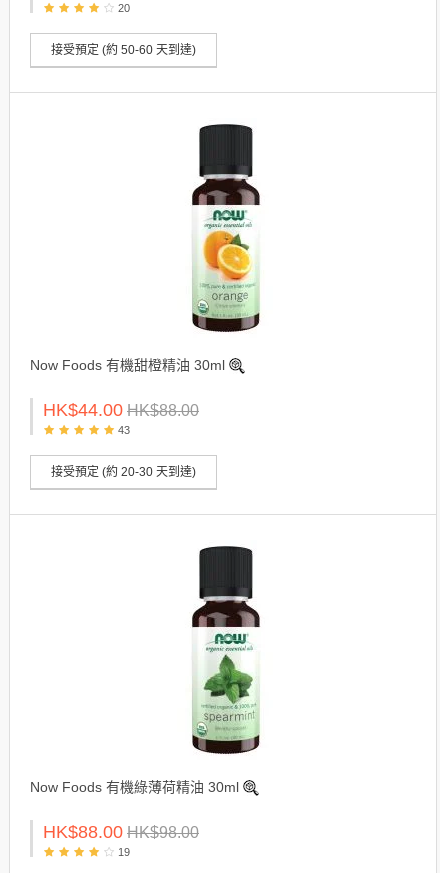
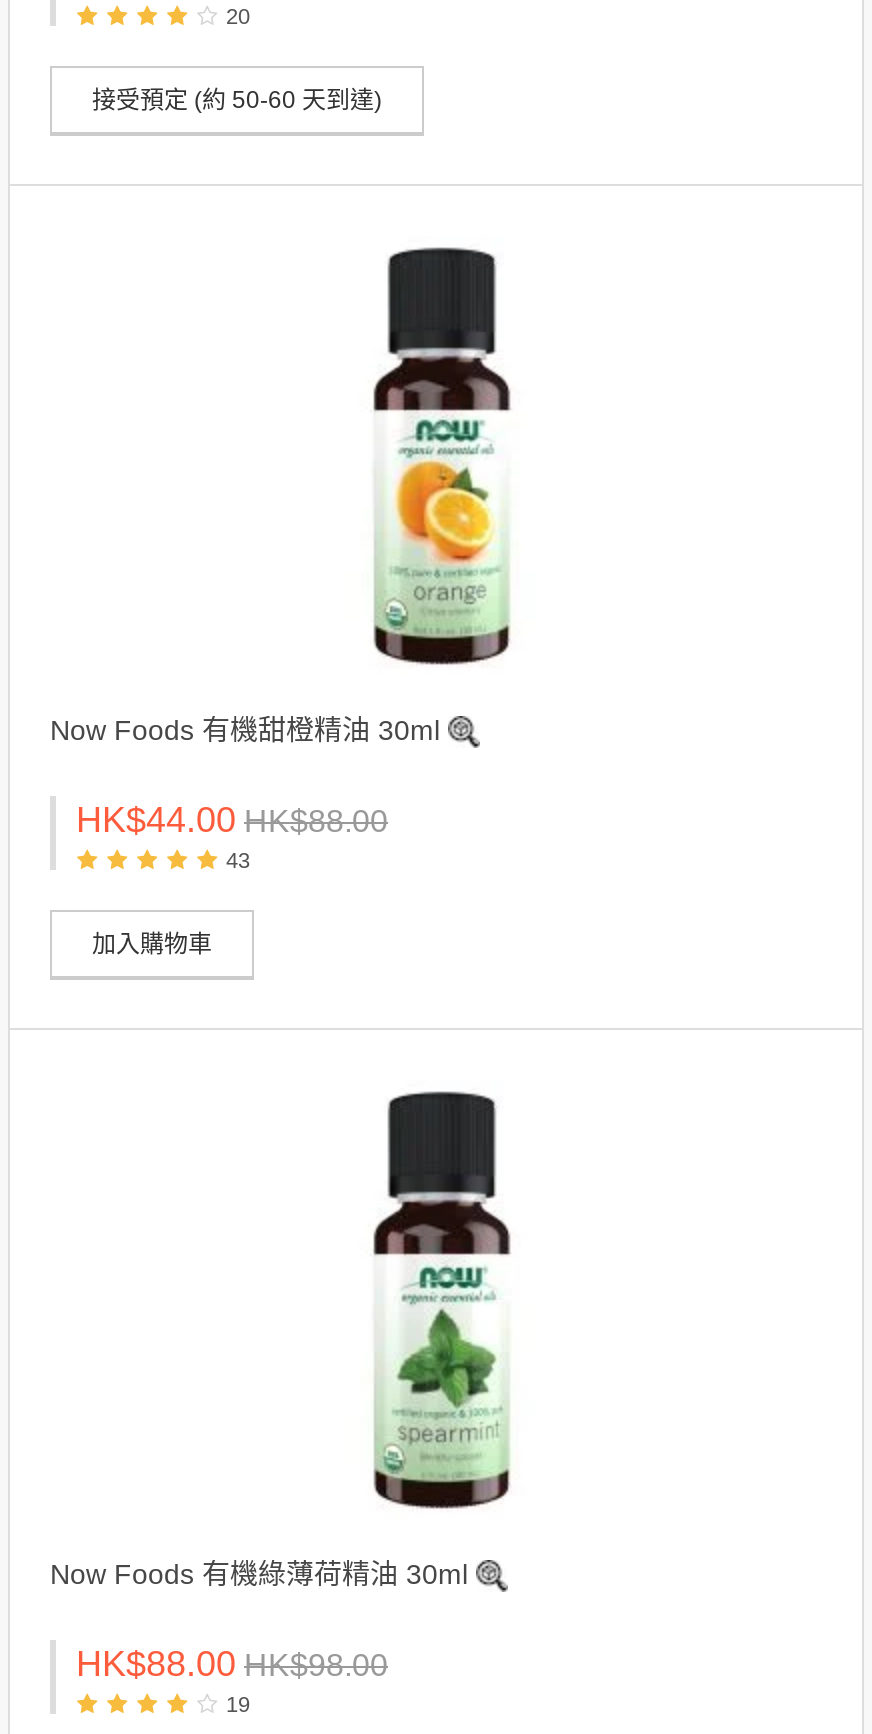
[51,465,196,479] 接受預定 (約 20-30 天到達) -> [92,930,212,958] 加入購物車

